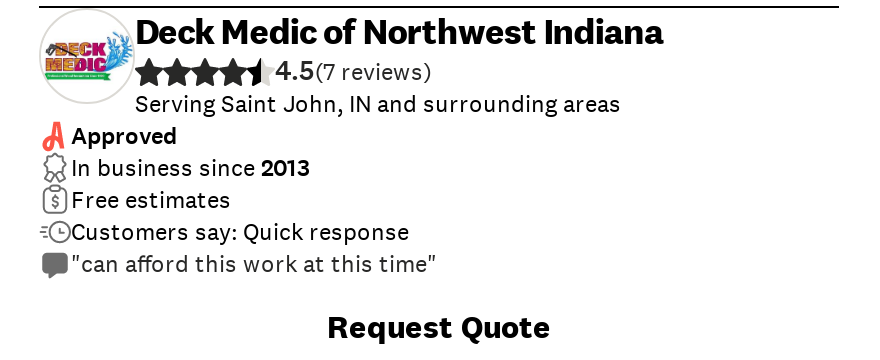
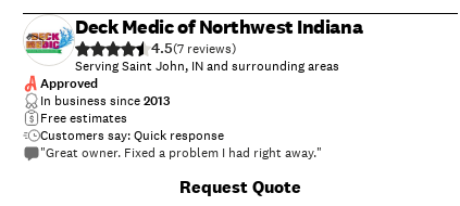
[71,248,437,280] "can afford this work at this time" -> [40,144,322,162] "Great owner. Fixed a problem I had right away."

